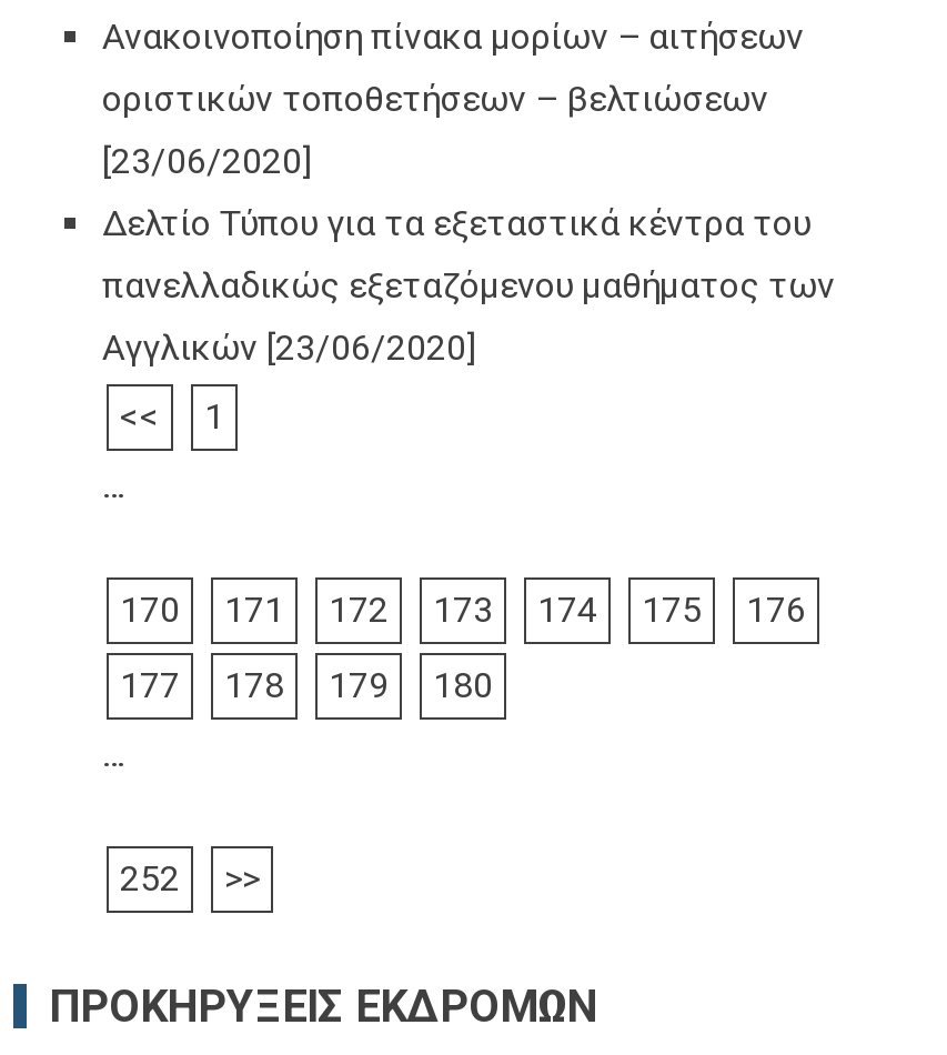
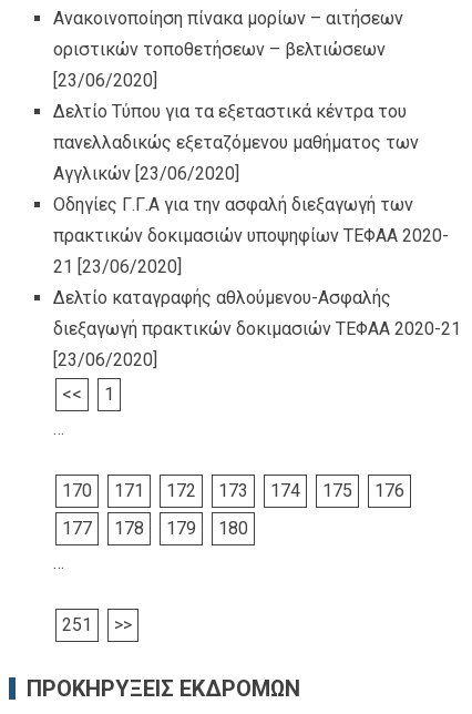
none -> [53,194,461,370] Οδηγίες Γ.Γ.Α για την ασφαλή διεξαγωγή των | πρακτικών δοκιμασιών υποψηφίων ΤΕΦΑΑ 2020- | 21 [23/06/2020] | Δελτίο καταγραφής αθλούμενου-Ασφαλής | διεξαγωγή πρακτικών δοκιμασιών ΤΕΦΑΑ 2020-21 | [23/06/2020]
[120,857,180,900] 252 -> [62,614,92,635] 251

